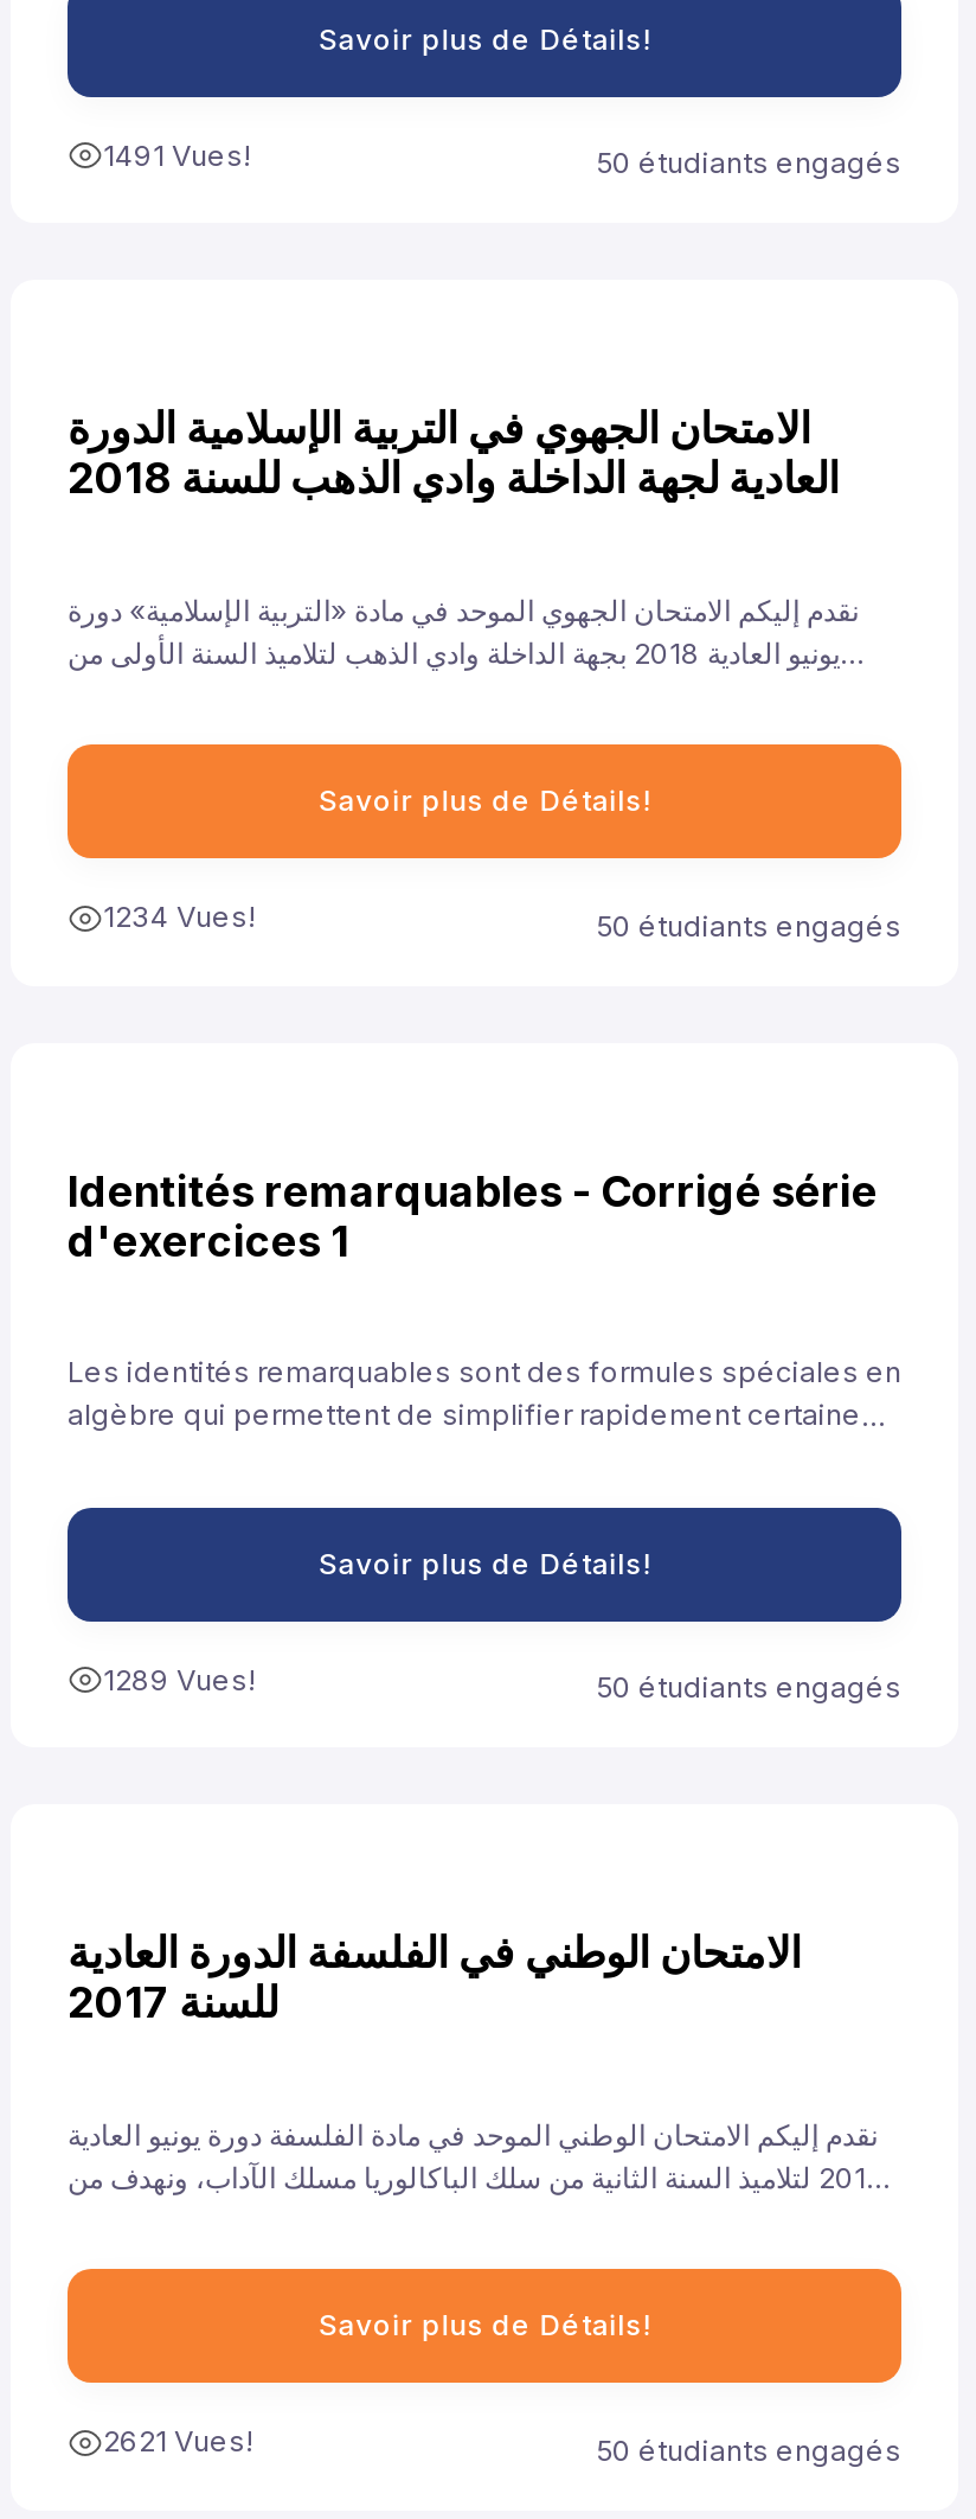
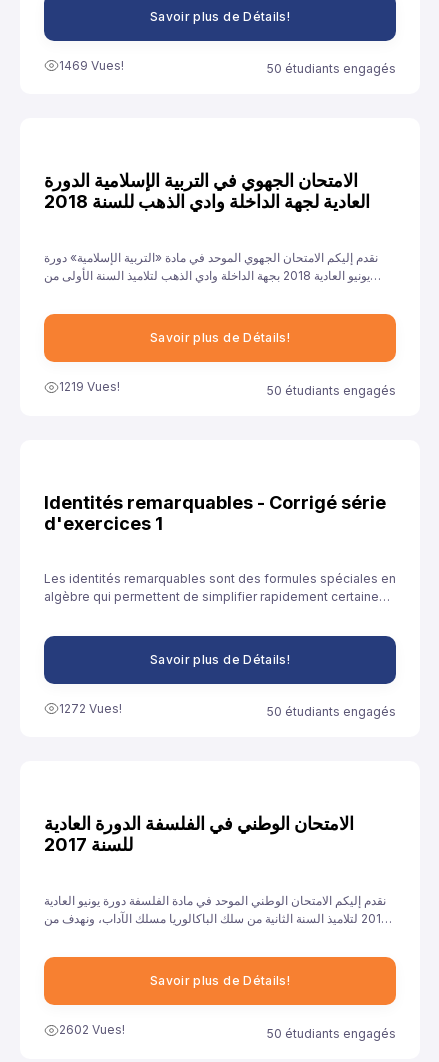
[103,137,250,172] 1491 Vues! -> [59,58,124,73] 1469 Vues!
[103,899,255,935] 1234 Vues! -> [59,379,120,394] 1219 Vues!
[103,1661,255,1697] 1289 Vues! -> [59,701,122,716] 1272 Vues!
[103,2423,252,2459] 2621 Vues! -> [59,1022,125,1037] 2602 Vues!

